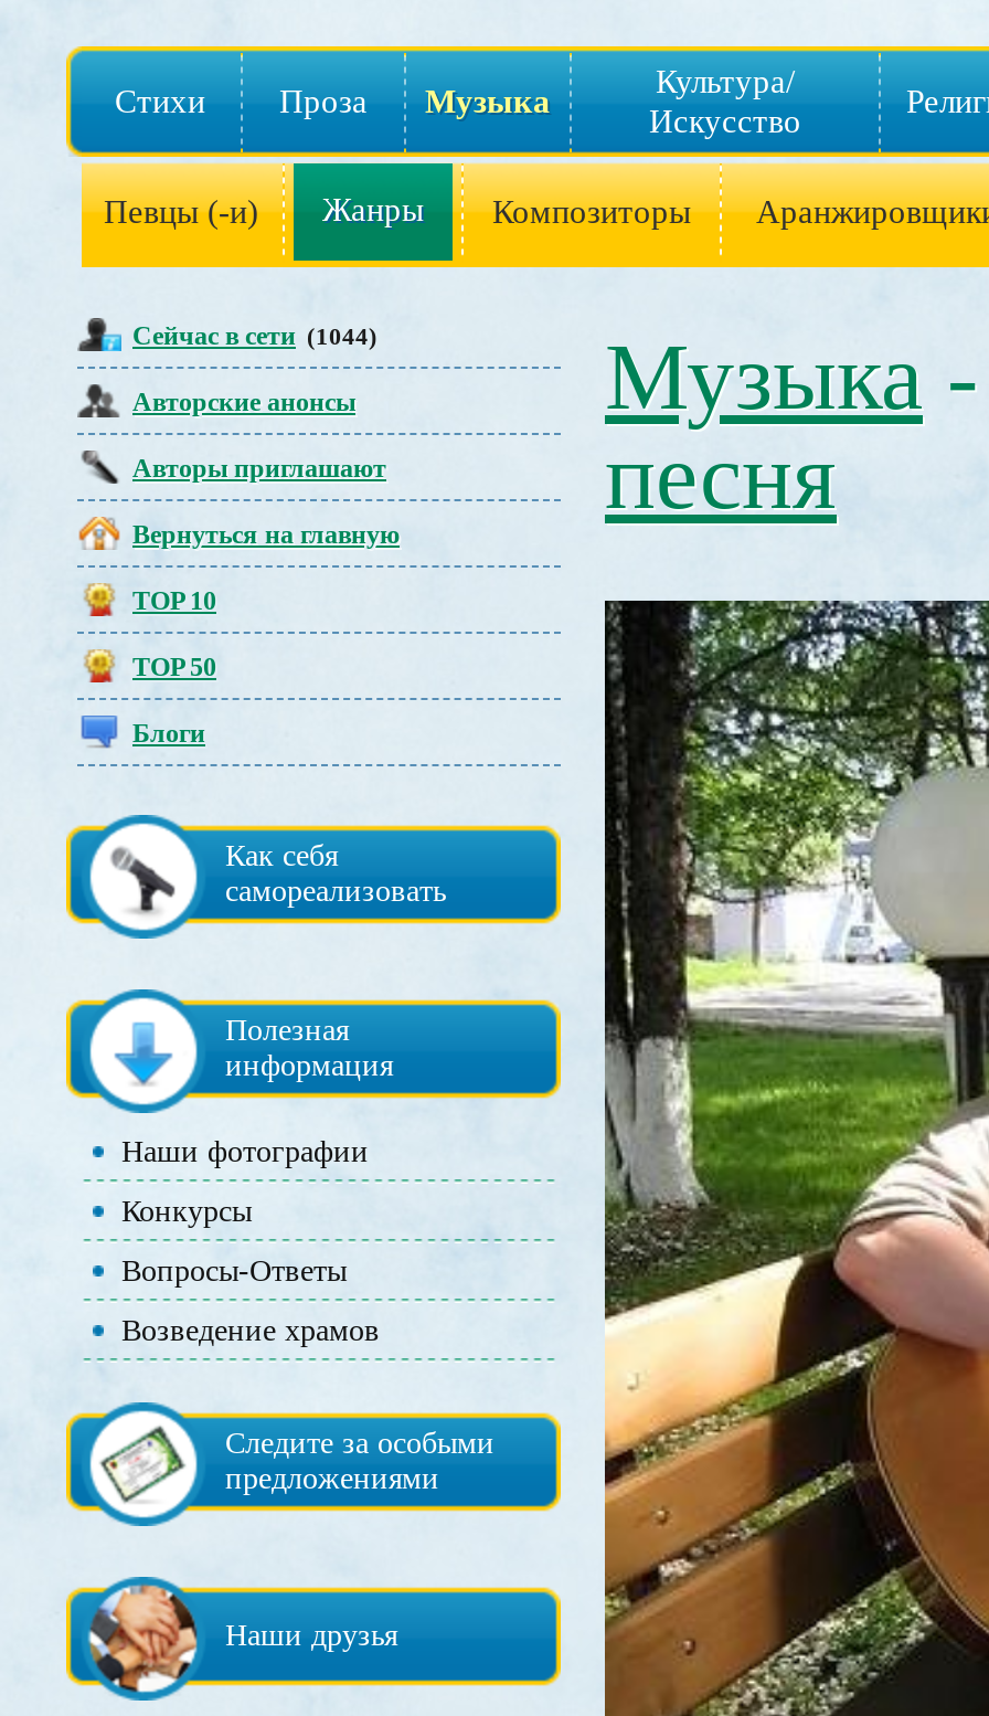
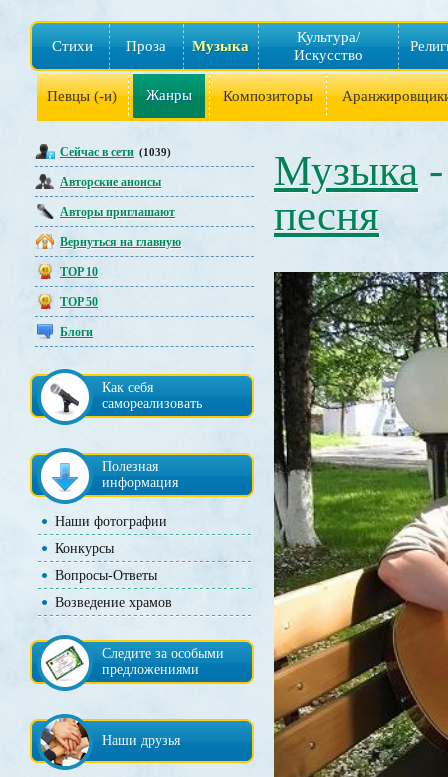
[132,320,377,351] Сейчас в сети (1044) -> [60,145,171,159] Сейчас в сети (1039)

